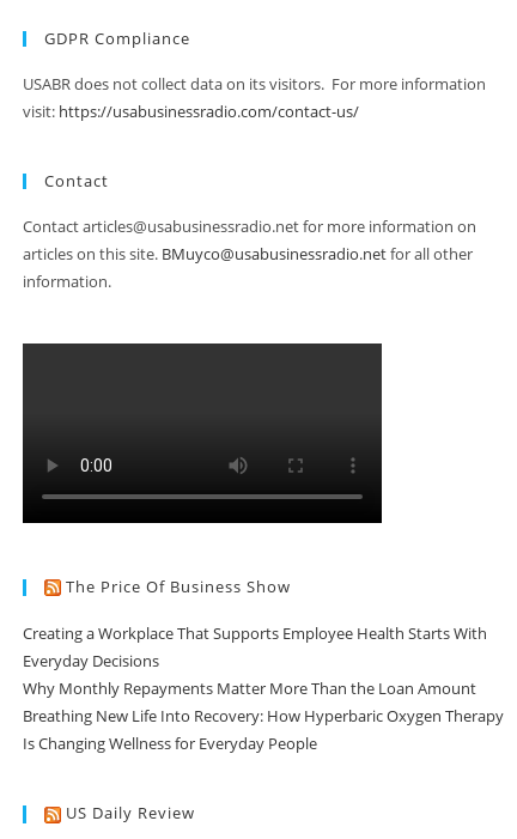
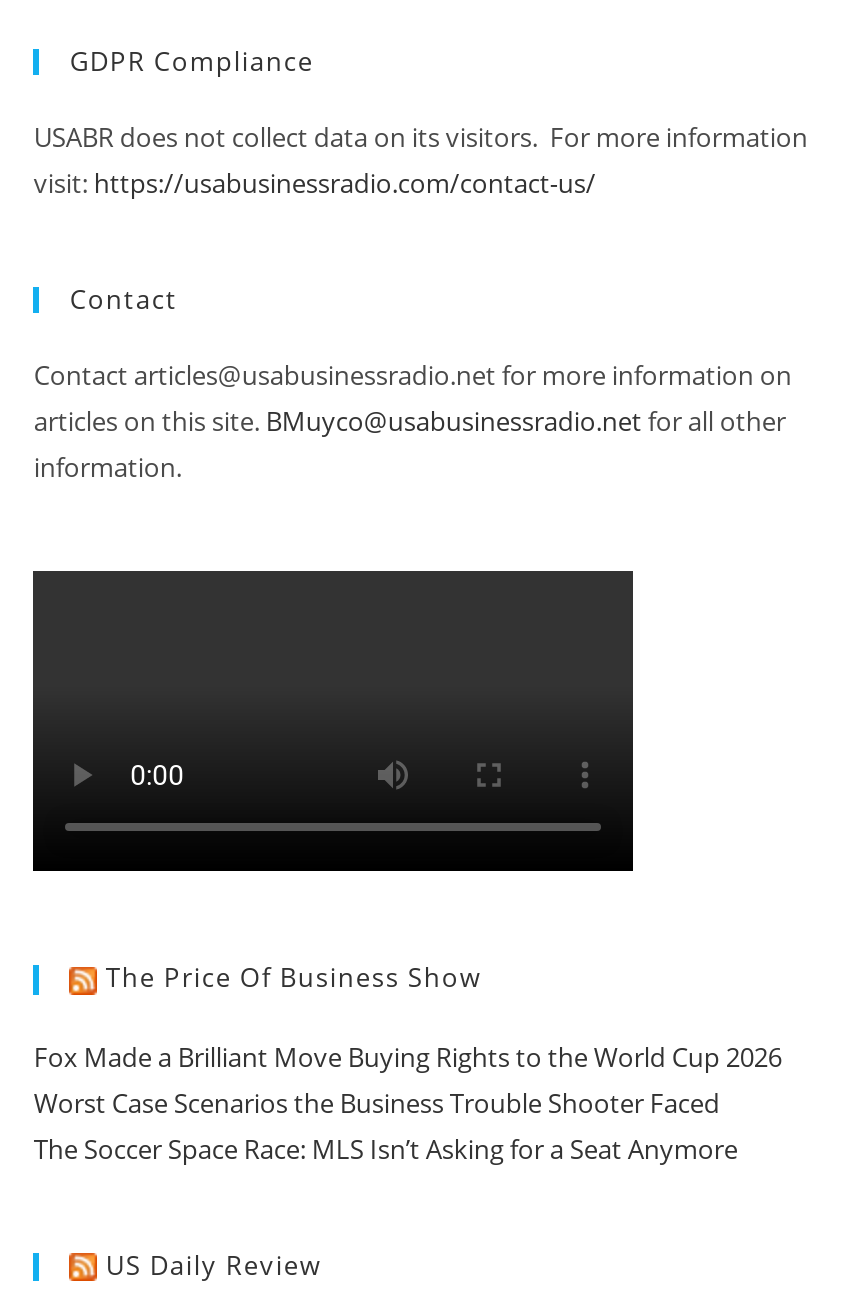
[23,623,504,755] Creating a Workplace That Supports Employee Health Starts With | Everyday Decisions | Why Monthly Repayments Matter More Than the Loan Amount | Breathing New Life Into Recovery: How Hyperbaric Oxygen Therapy | Is Changing Wellness for Everyday People -> [34,1038,782,1166] Fox Made a Brilliant Move Buying Rights to the World Cup 2026 | Worst Case Scenarios the Business Trouble Shooter Faced | The Soccer Space Race: MLS Isn’t Asking for a Seat Anymore

